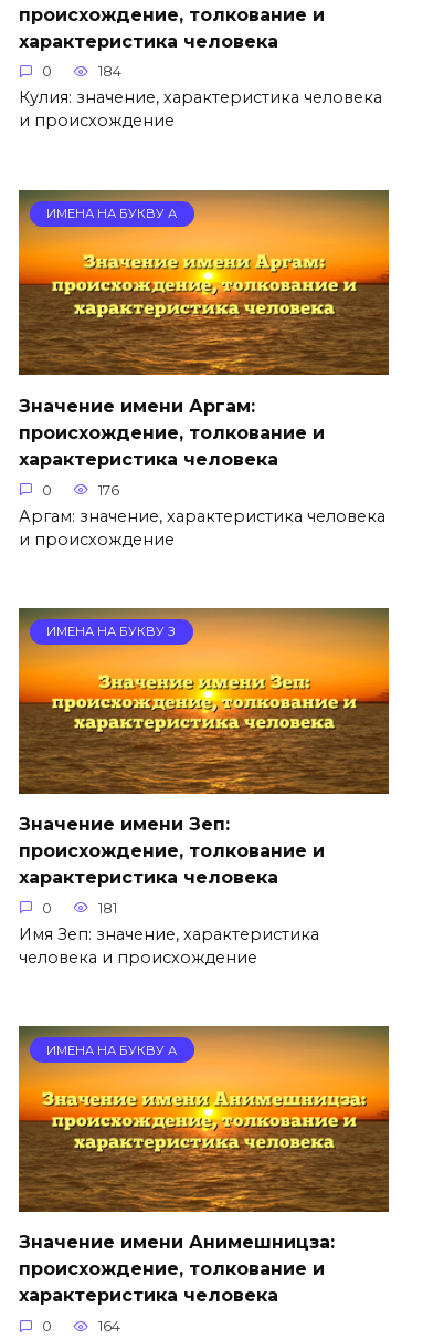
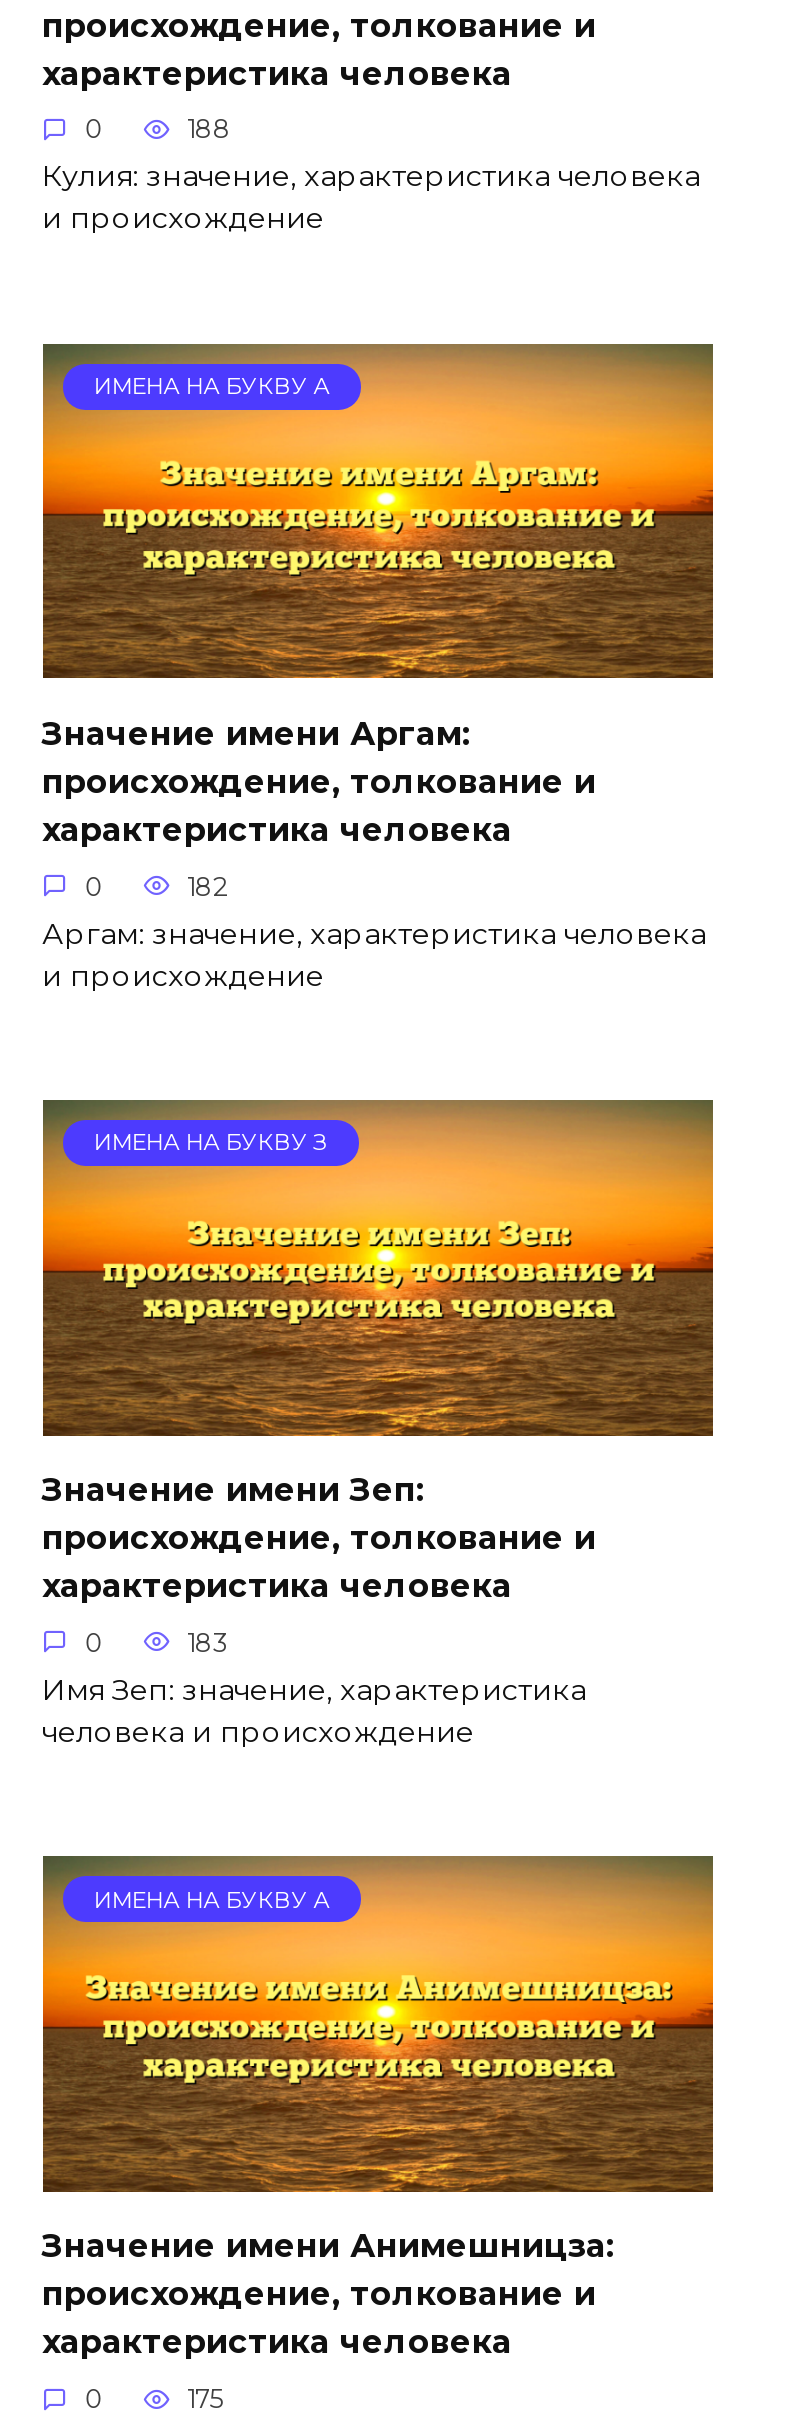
[98,64,121,80] 184 -> [187,115,231,145] 188
[98,482,119,498] 176 -> [187,871,227,901] 182
[98,900,117,917] 181 -> [187,1628,229,1658] 183
[98,1318,120,1335] 164 -> [187,2384,223,2414] 175

